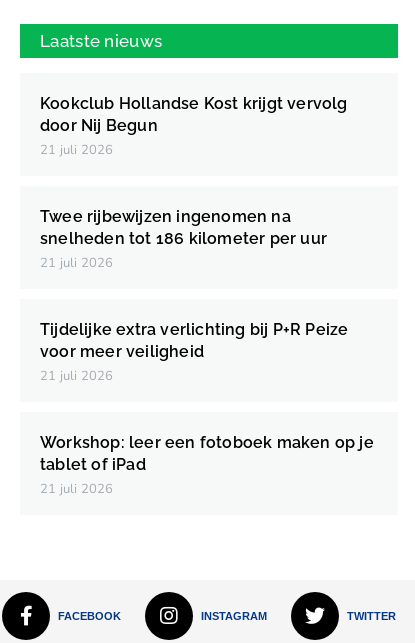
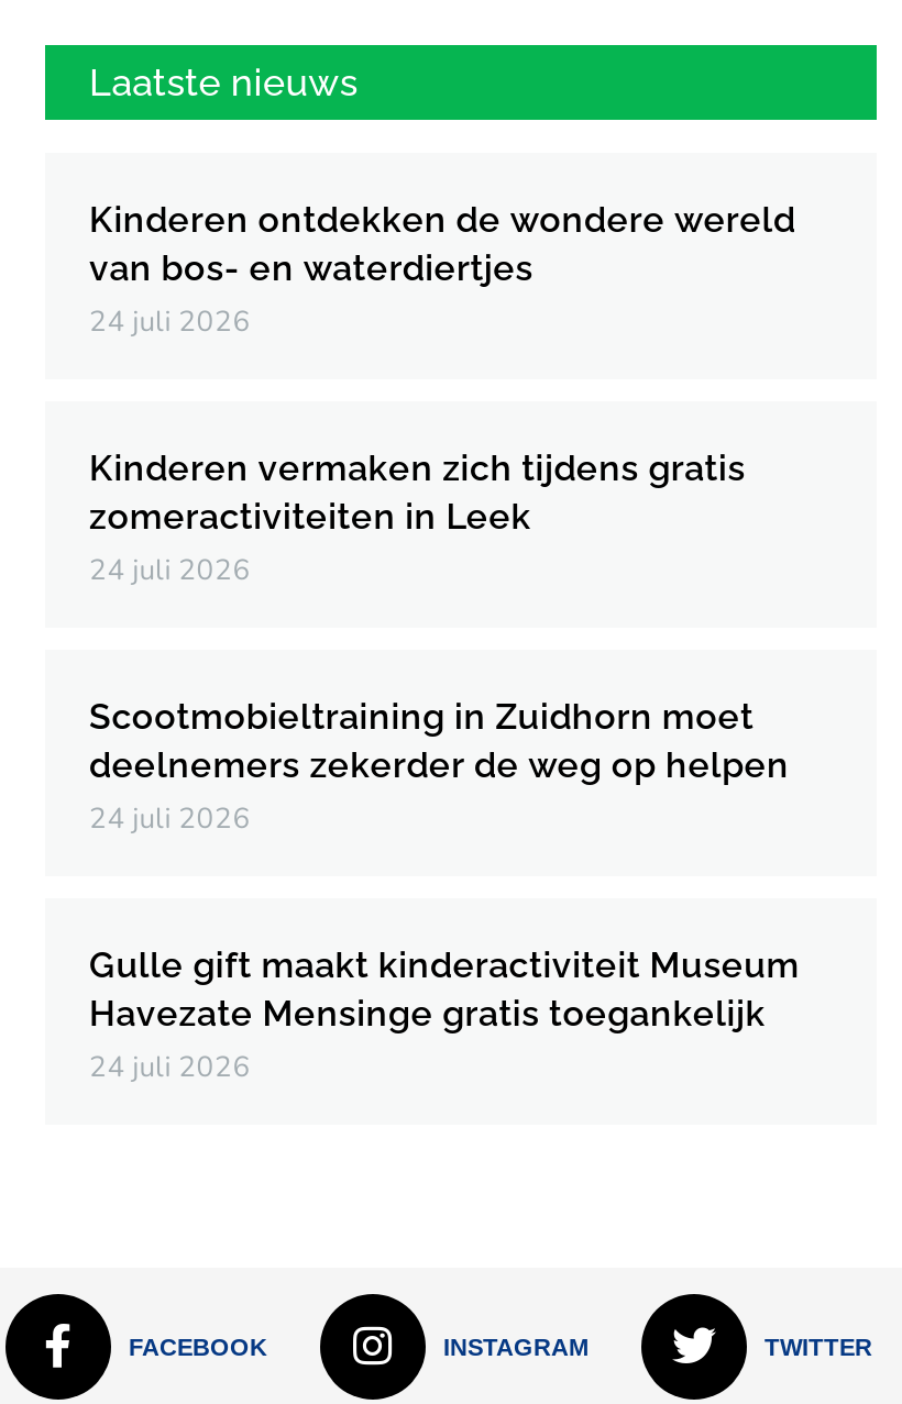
[40,94,348,159] Kookclub Hollandse Kost krijgt vervolg | door Nij Begun | 21 juli 2026 -> [89,199,796,341] Kinderen ontdekken de wondere wereld | van bos- en waterdiertjes | 24 juli 2026
[40,207,327,272] Twee rijbewijzen ingenomen na | snelheden tot 186 kilometer per uur | 21 juli 2026 -> [89,447,746,590] Kinderen vermaken zich tijdens gratis | zomeractiviteiten in Leek | 24 juli 2026
[40,320,348,385] Tijdelijke extra verlichting bij P+R Peize | voor meer veiligheid | 21 juli 2026 -> [89,696,789,838] Scootmobieltraining in Zuidhorn moet | deelnemers zekerder de weg op helpen | 24 juli 2026
[40,433,374,498] Workshop: leer een fotoboek maken op je | tablet of iPad | 21 juli 2026 -> [89,944,800,1087] Gulle gift maakt kinderactiviteit Museum | Havezate Mensinge gratis toegankelijk | 24 juli 2026

